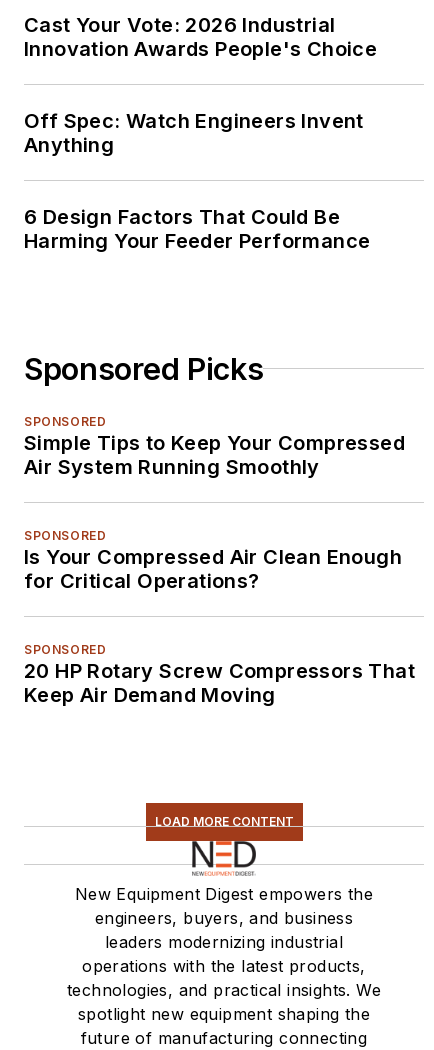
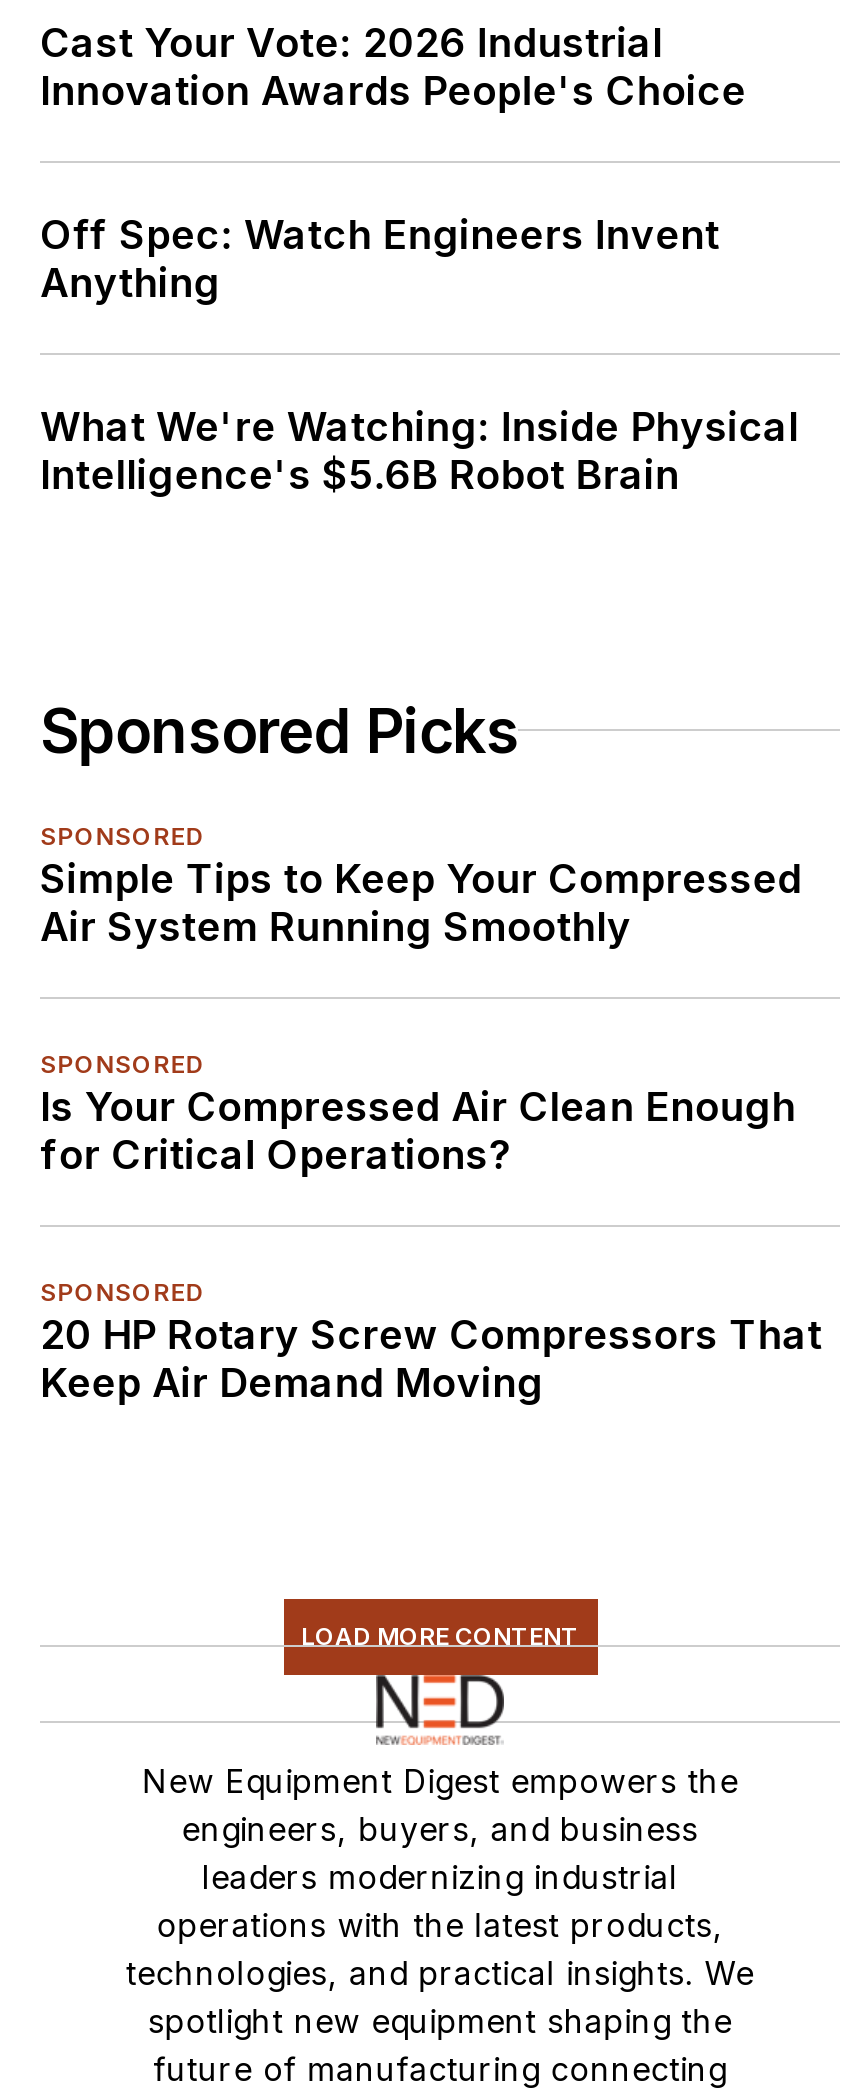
[24,205,370,253] 6 Design Factors That Could Be | Harming Your Feeder Performance -> [40,403,799,499] What We're Watching: Inside Physical | Intelligence's $5.6B Robot Brain

